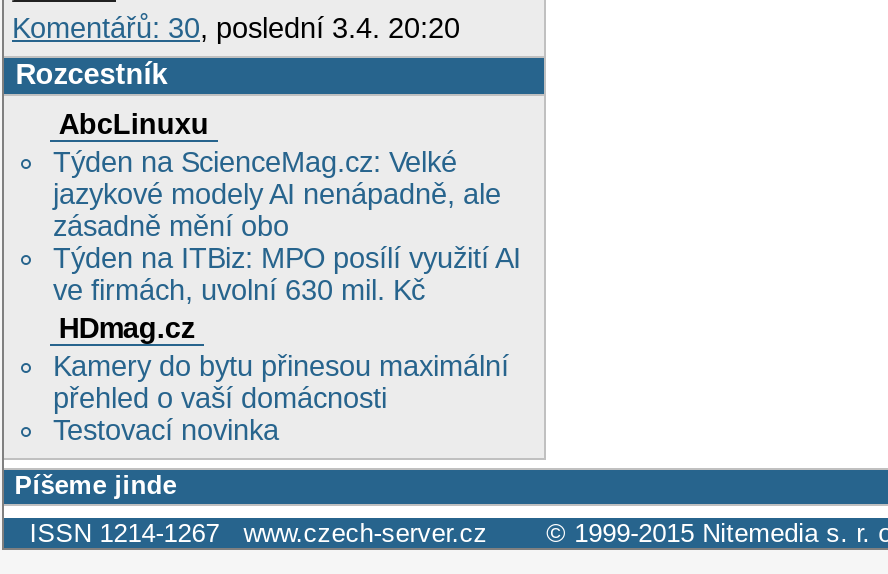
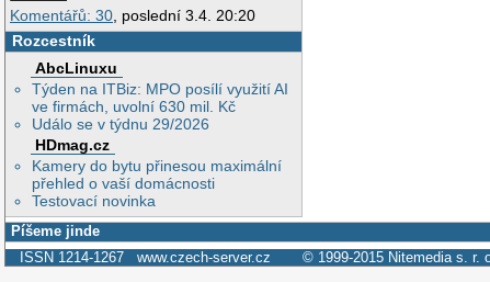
[53,146,501,242] Týden na ScienceMag.cz: Velké | jazykové modely AI nenápadně, ale | zásadně mění obo -> none
moved [53,242,521,306] -> [32,80,289,115]: Týden na ITBiz: MPO posílí využití AI | ve firmách, uvolní 630 mil. Kč
none -> [32,115,210,133] Událo se v týdnu 29/2026

